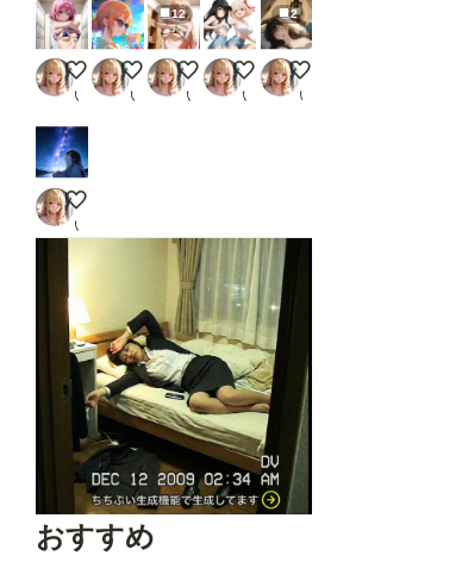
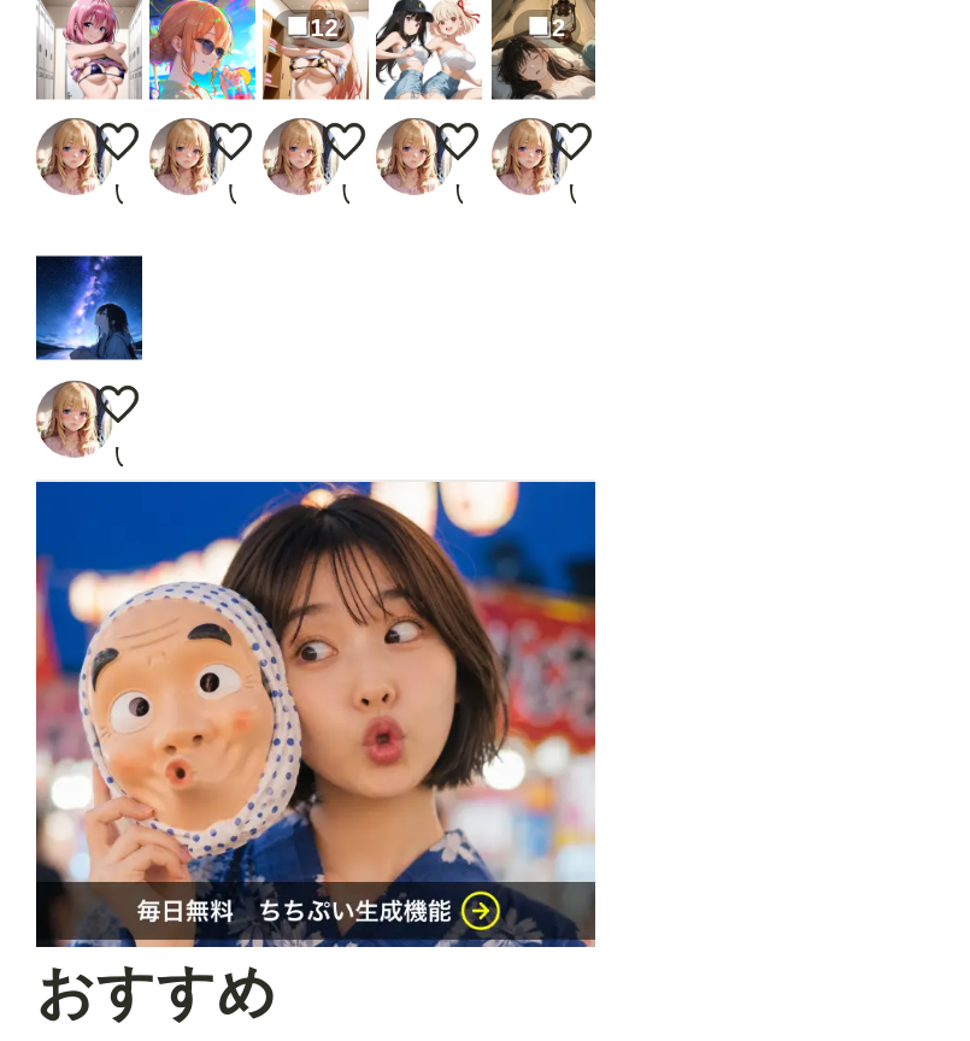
[35,237,313,516] [image] -> [34,480,598,949] [image]

